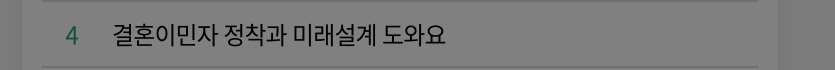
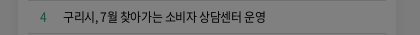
[112,15,446,51] 결혼이민자 정착과 미래설계 도와요 -> [63,7,265,25] 구리시, 7월 찾아가는 소비자 상담센터 운영

